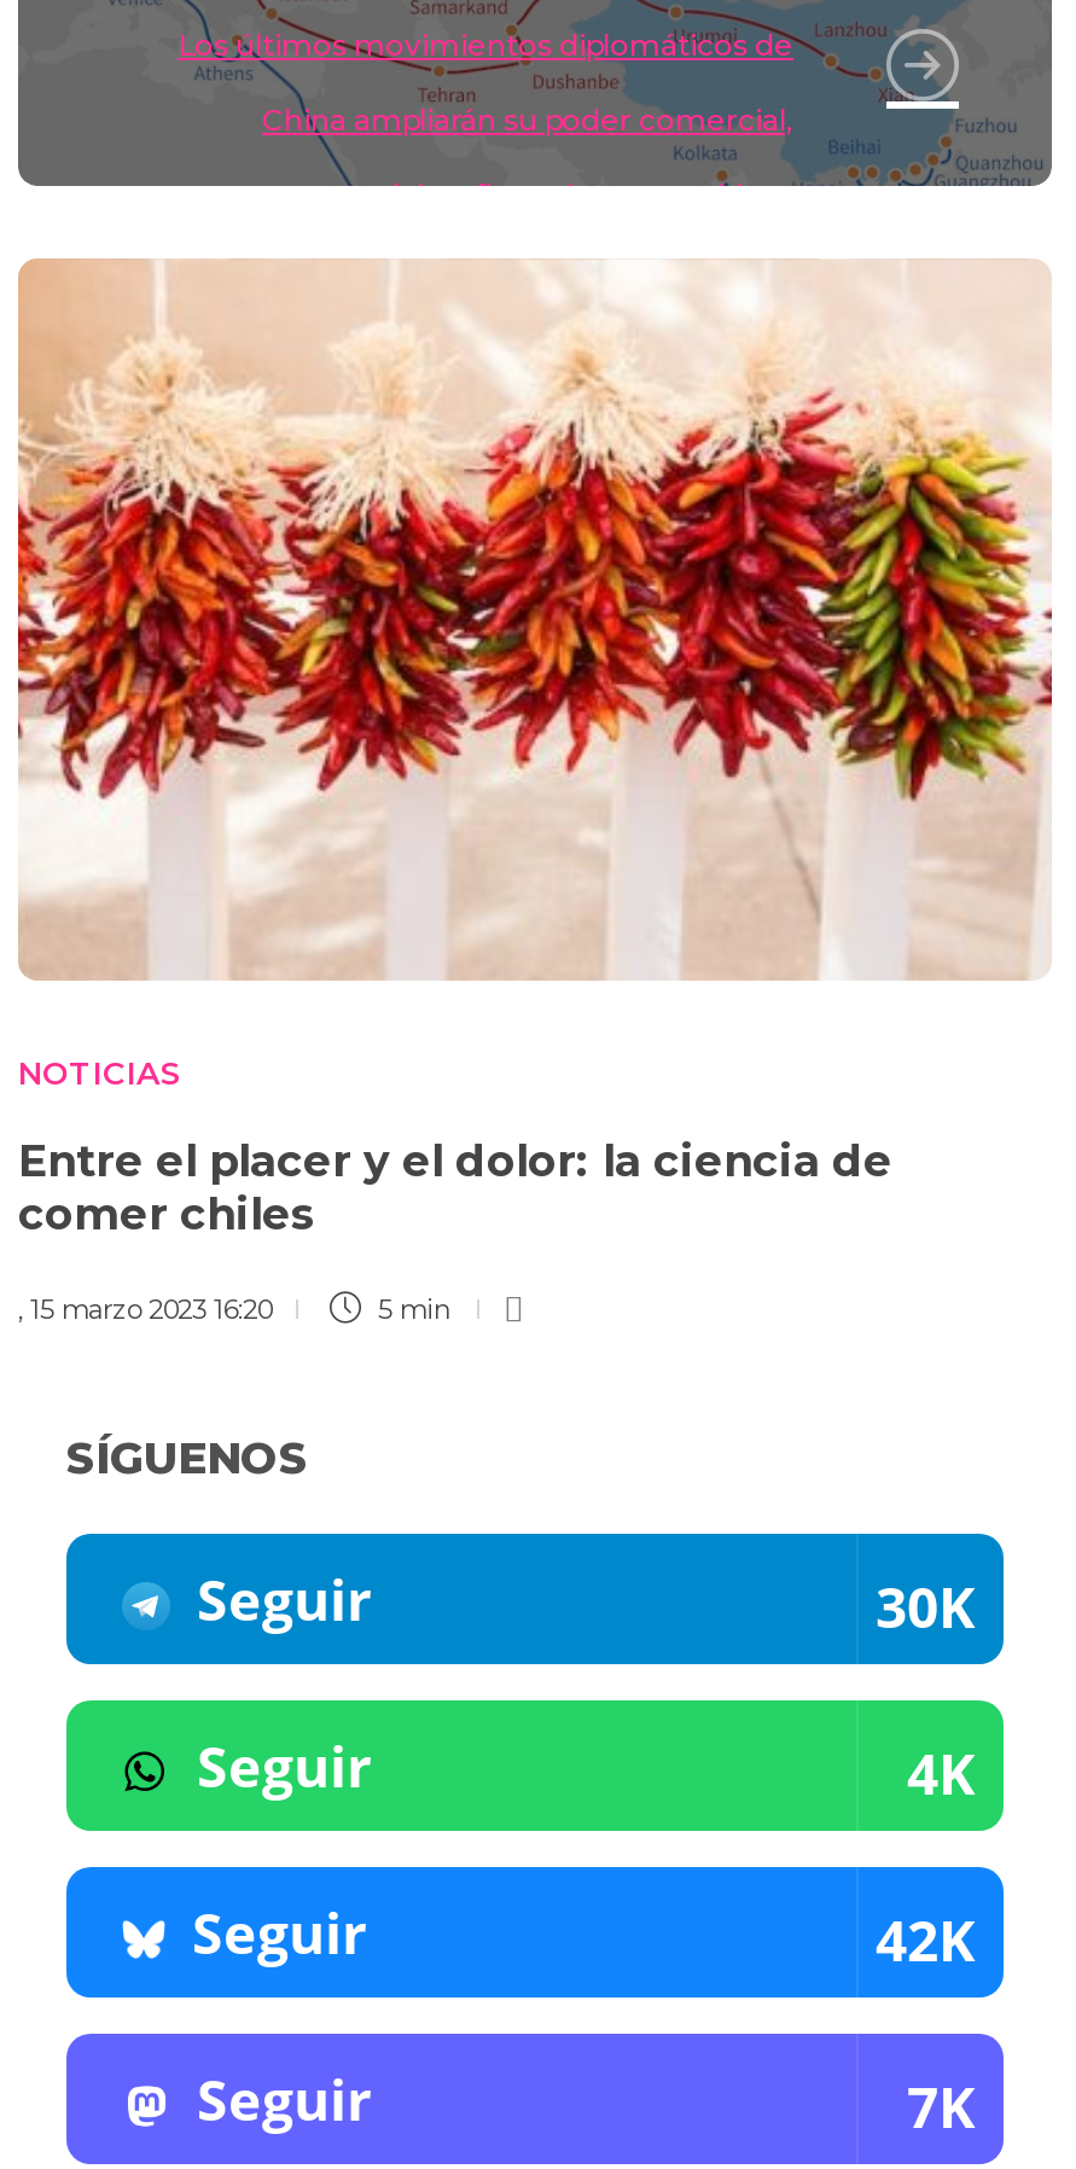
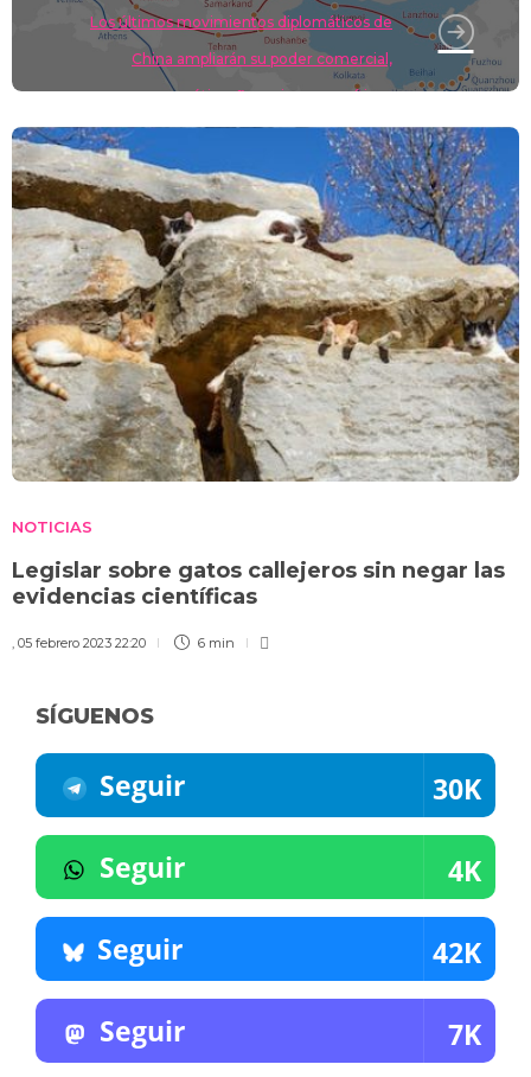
[16,258,1054,981] [image] -> [11,126,520,483] [image]
[18,1136,892,1242] Entre el placer y el dolor: la ciencia de | comer chiles -> [12,558,505,610] Legislar sobre gatos callejeros sin negar las | evidencias científicas
[18,1293,453,1327] , 15 marzo 2023 16:20 | 5 min -> [12,635,235,651] , 05 febrero 2023 22:20 | 6 min

